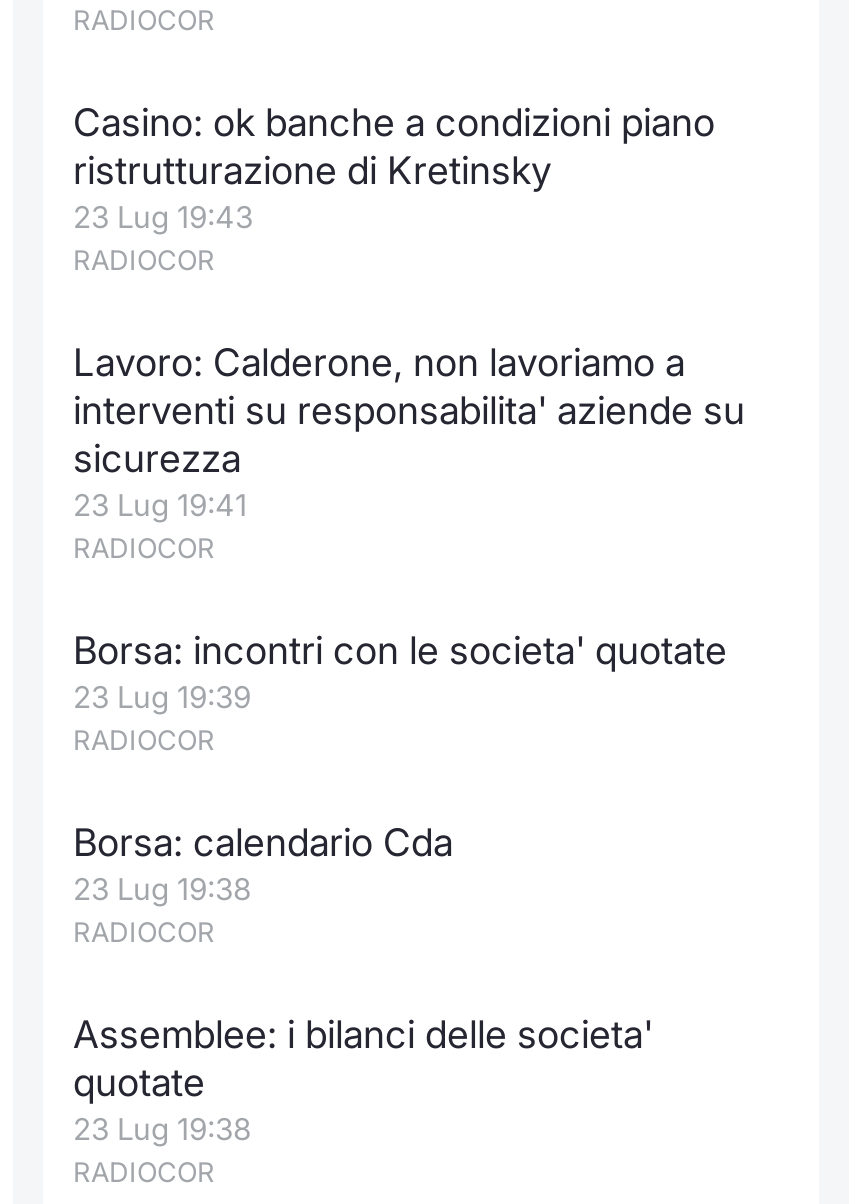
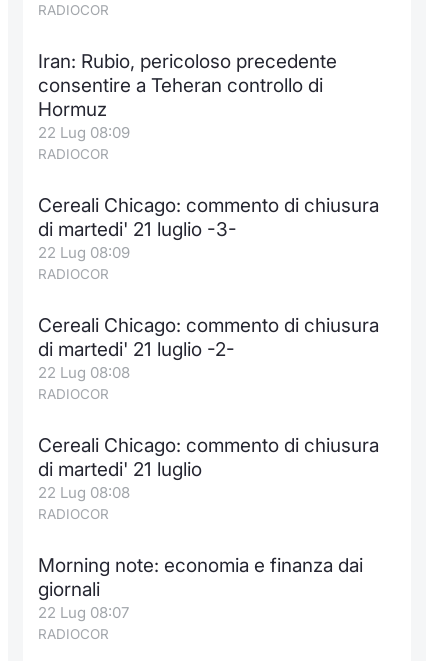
[73,100,715,236] Casino: ok banche a condizioni piano | ristrutturazione di Kretinsky | 23 Lug 19:43 -> [38,50,337,142] Iran: Rubio, pericoloso precedente | consentire a Teheran controllo di | Hormuz | 22 Lug 08:09
[73,340,745,524] Lavoro: Calderone, non lavoriamo a | interventi su responsabilita' aziende su | sicurezza | 23 Lug 19:41 -> [38,194,379,262] Cereali Chicago: commento di chiusura | di martedi' 21 luglio -3- | 22 Lug 08:09
[73,628,727,716] Borsa: incontri con le societa' quotate | 23 Lug 19:39 -> [38,314,379,382] Cereali Chicago: commento di chiusura | di martedi' 21 luglio -2- | 22 Lug 08:08
[73,820,453,908] Borsa: calendario Cda | 23 Lug 19:38 -> [38,434,379,502] Cereali Chicago: commento di chiusura | di martedi' 21 luglio | 22 Lug 08:08
[73,1012,653,1148] Assemblee: i bilanci delle societa' | quotate | 23 Lug 19:38 -> [38,554,363,622] Morning note: economia e finanza dai | giornali | 22 Lug 08:07

